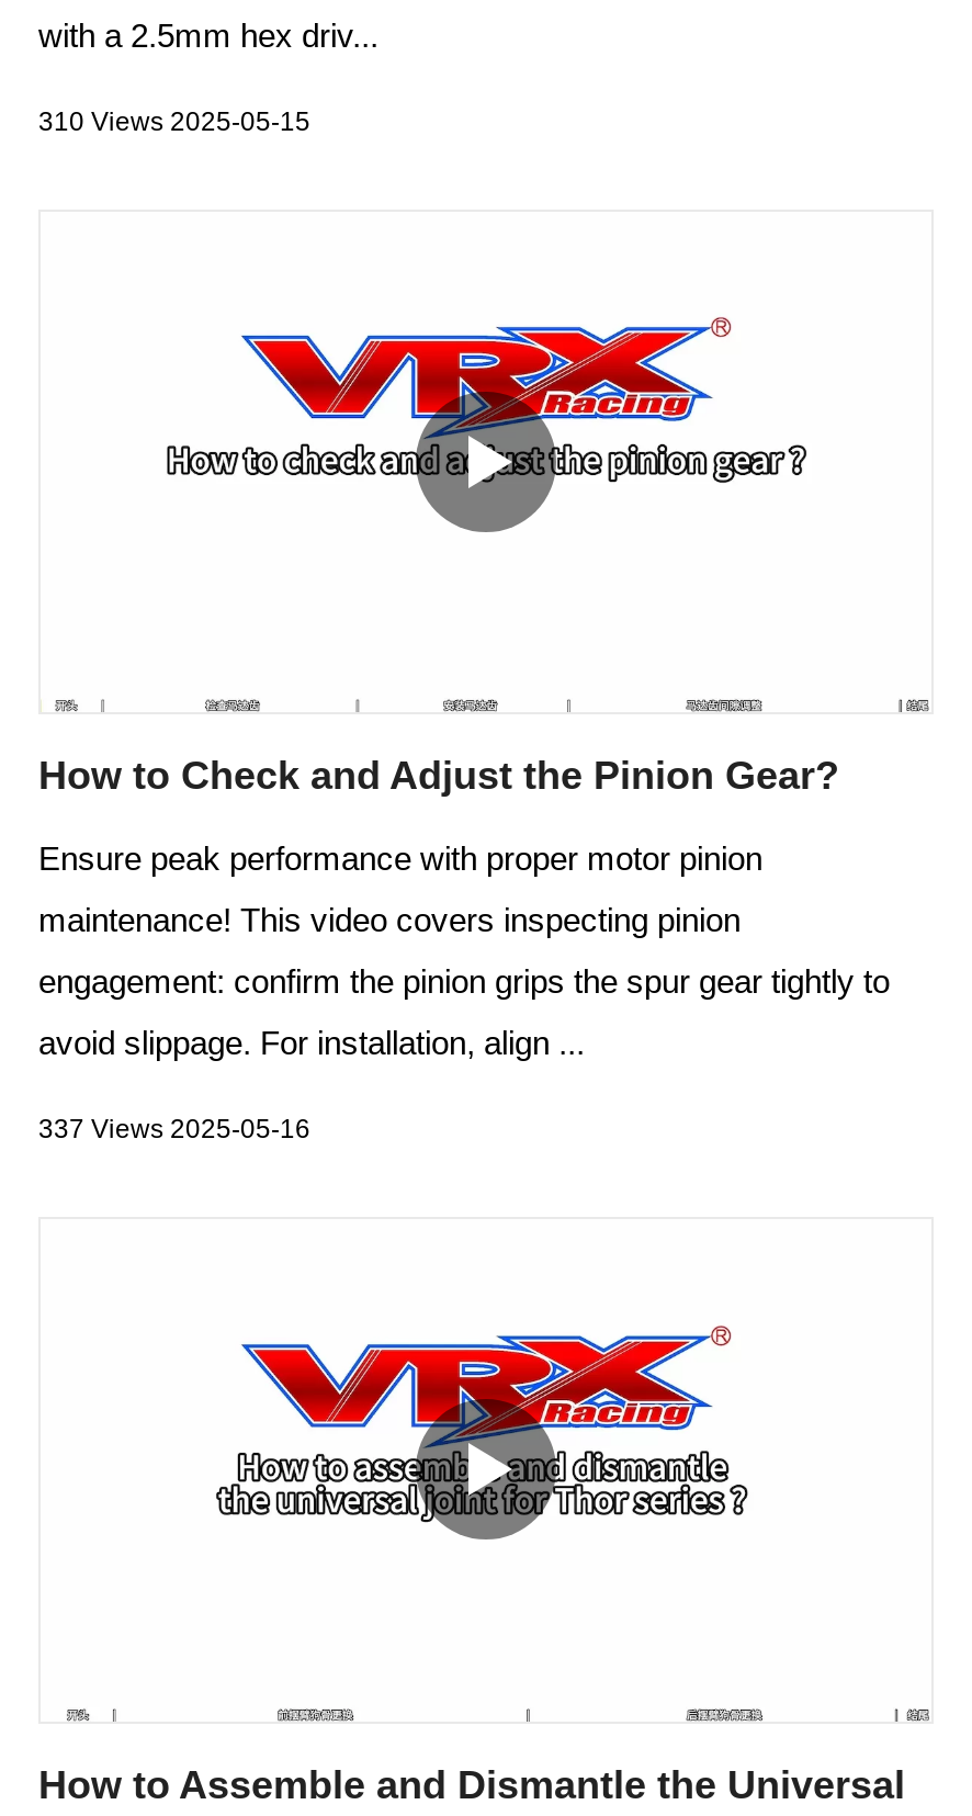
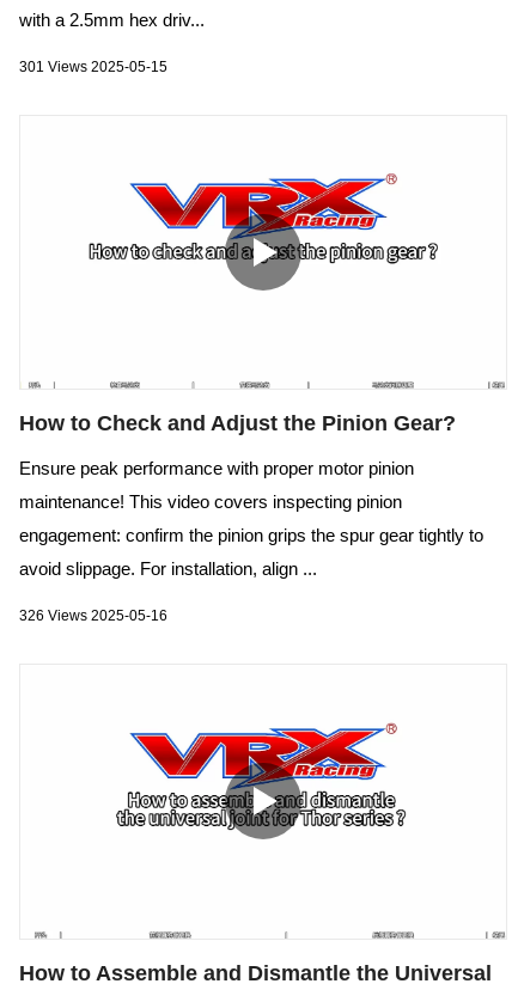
[38,106,310,137] 310 Views 2025-05-15 -> [19,58,167,75] 301 Views 2025-05-15
[38,1114,310,1145] 337 Views 2025-05-16 -> [19,608,167,624] 326 Views 2025-05-16

